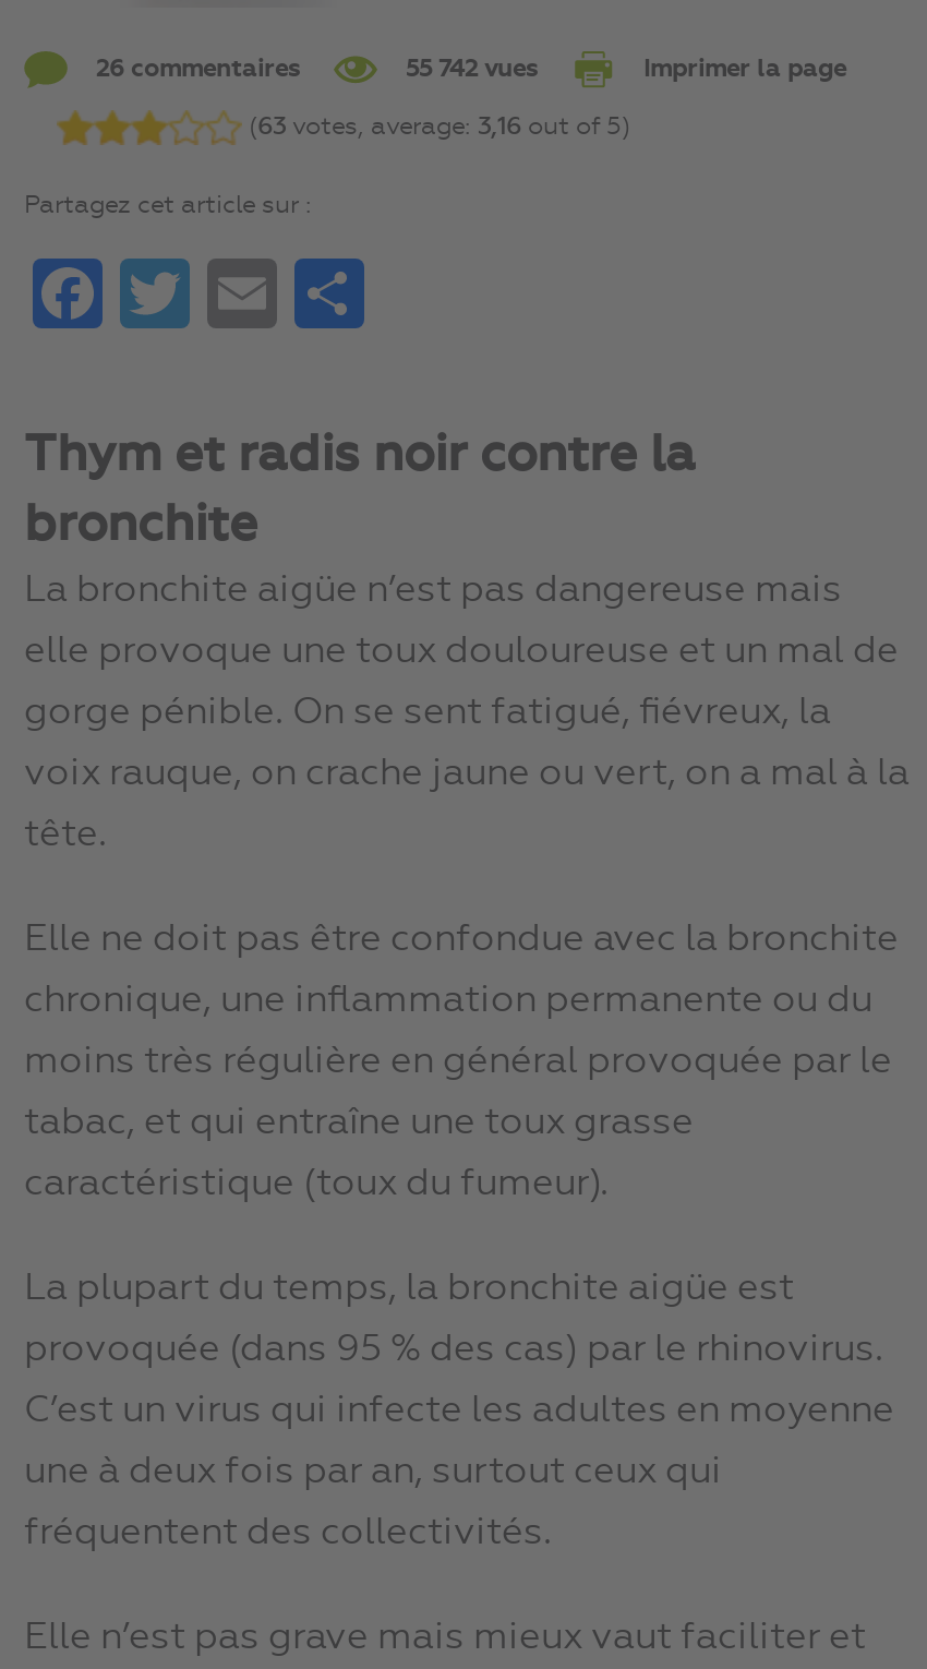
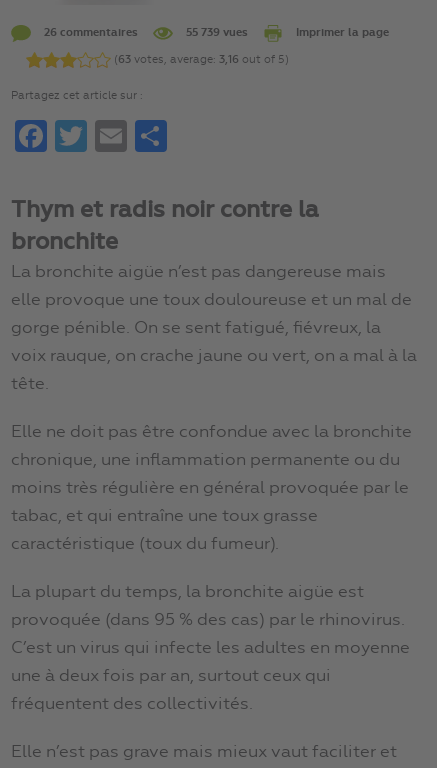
[399,56,539,82] 55 742 vues -> [183,27,248,39] 55 739 vues

